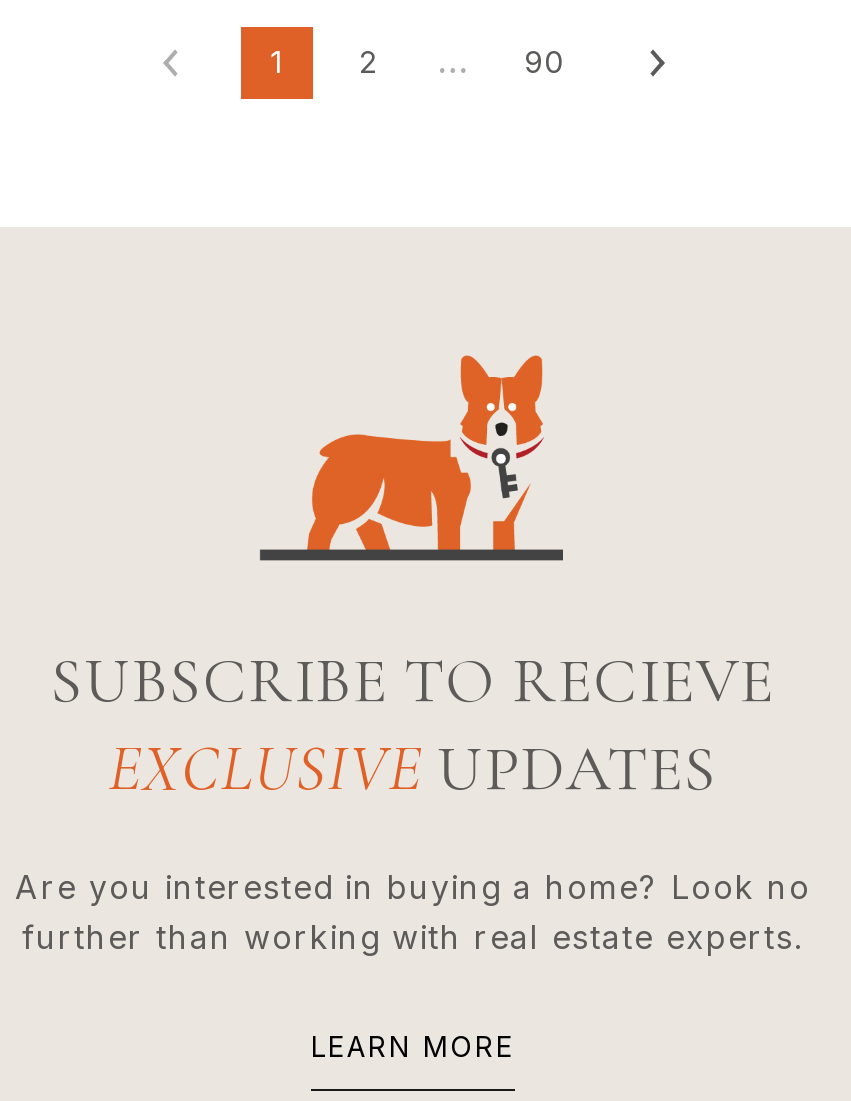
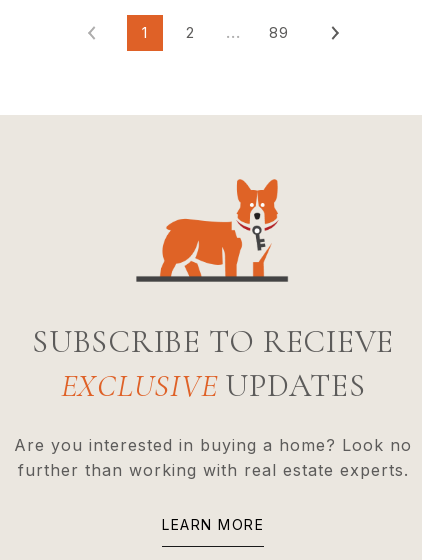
[524,43,564,81] 90 -> [268,23,288,42] 89

